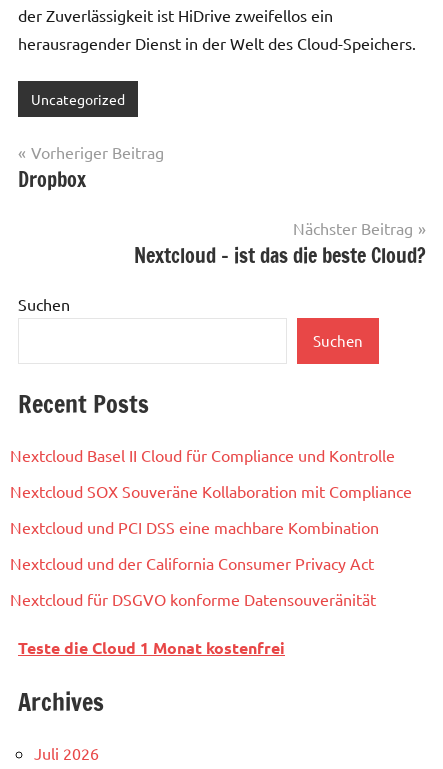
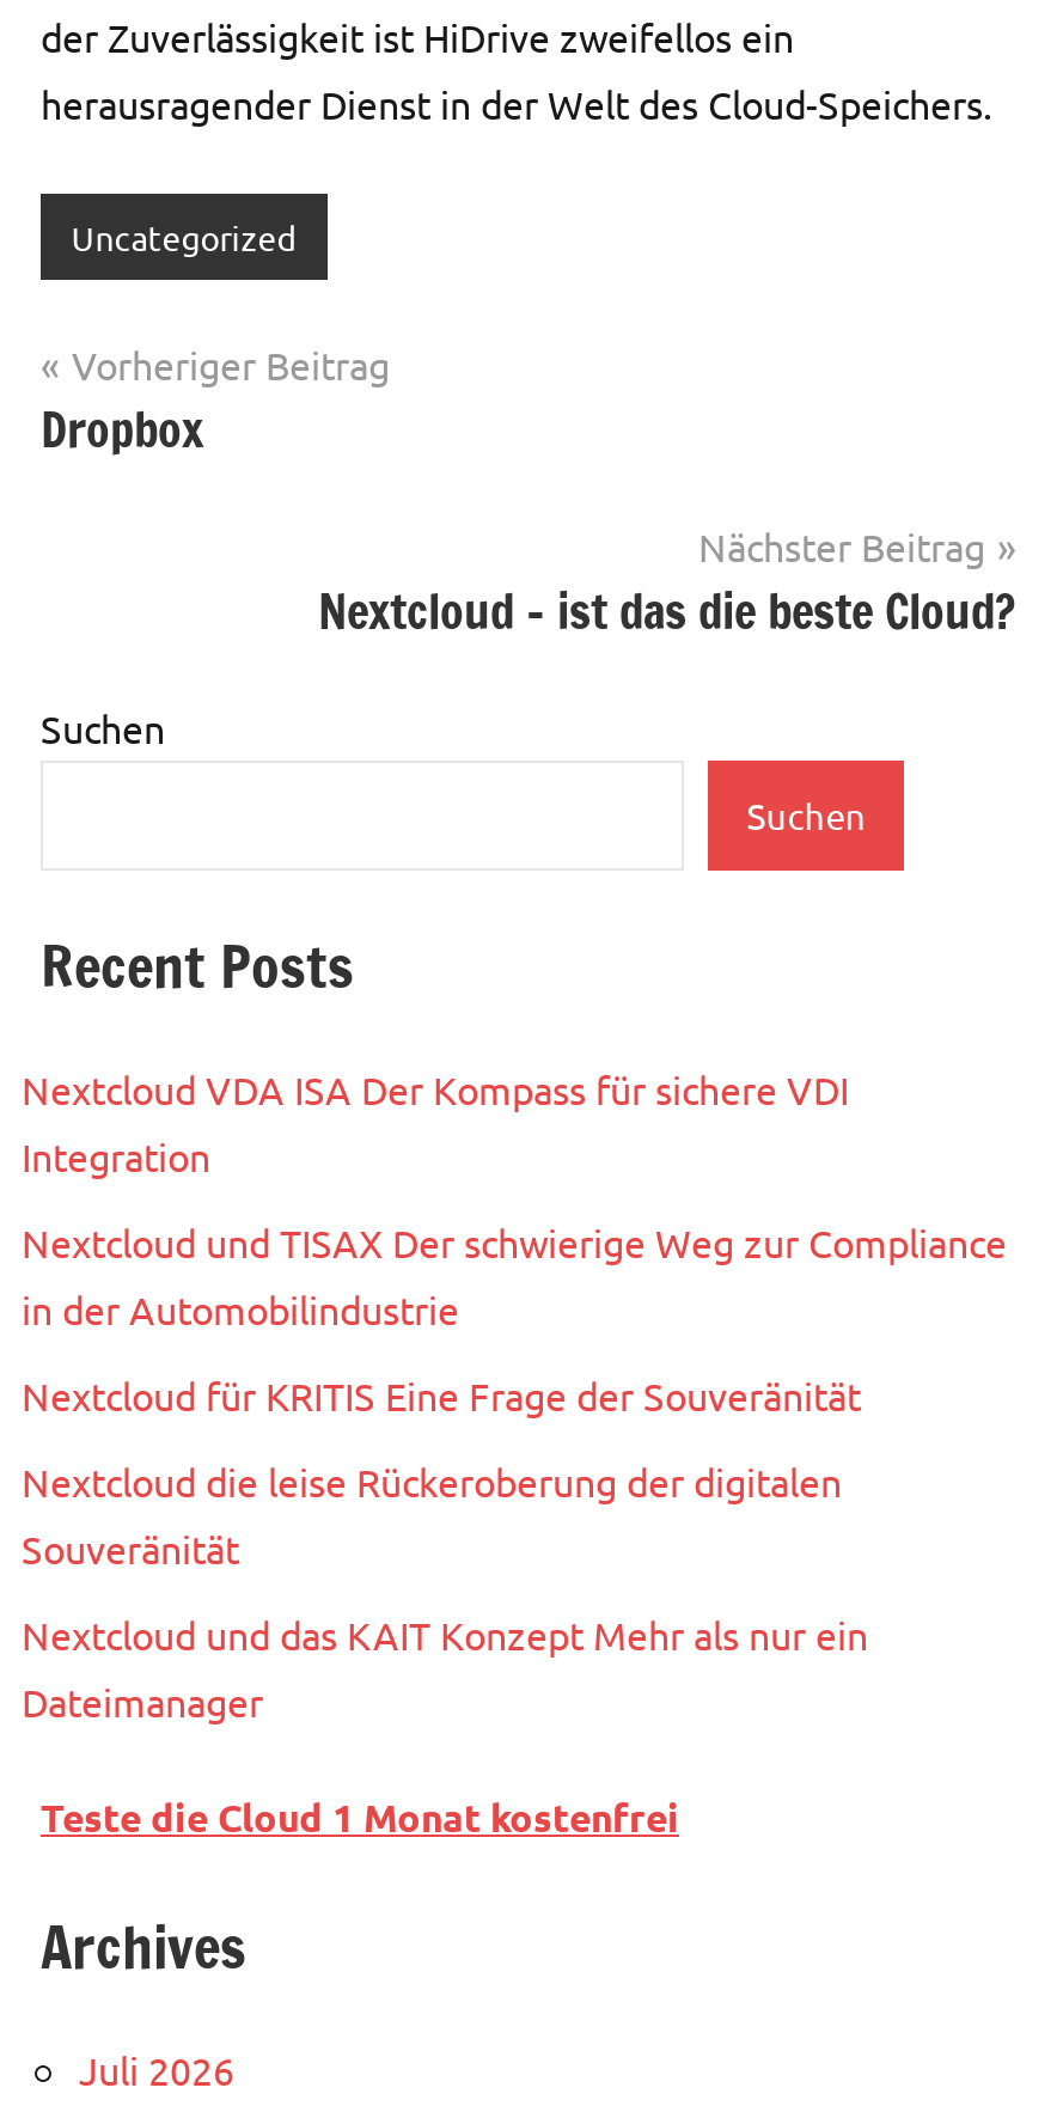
[10,444,395,464] Nextcloud Basel II Cloud für Compliance und Kontrolle -> [22,1063,849,1178] Nextcloud VDA ISA Der Kompass für sichere VDI | Integration
[10,480,412,500] Nextcloud SOX Souveräne Kollaboration mit Compliance -> [22,1216,1007,1331] Nextcloud und TISAX Der schwierige Weg zur Compliance | in der Automobilindustrie
[10,516,379,536] Nextcloud und PCI DSS eine machbare Kombination -> [22,1369,861,1417] Nextcloud für KRITIS Eine Frage der Souveränität
[10,552,374,572] Nextcloud und der California Consumer Privacy Act -> [22,1455,842,1570] Nextcloud die leise Rückeroberung der digitalen | Souveränität
[10,588,376,608] Nextcloud für DSGVO konforme Datensouveränität -> [22,1609,868,1723] Nextcloud und das KAIT Konzept Mehr als nur ein | Dateimanager

